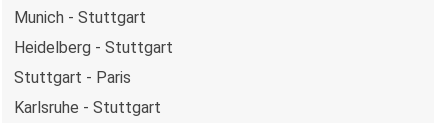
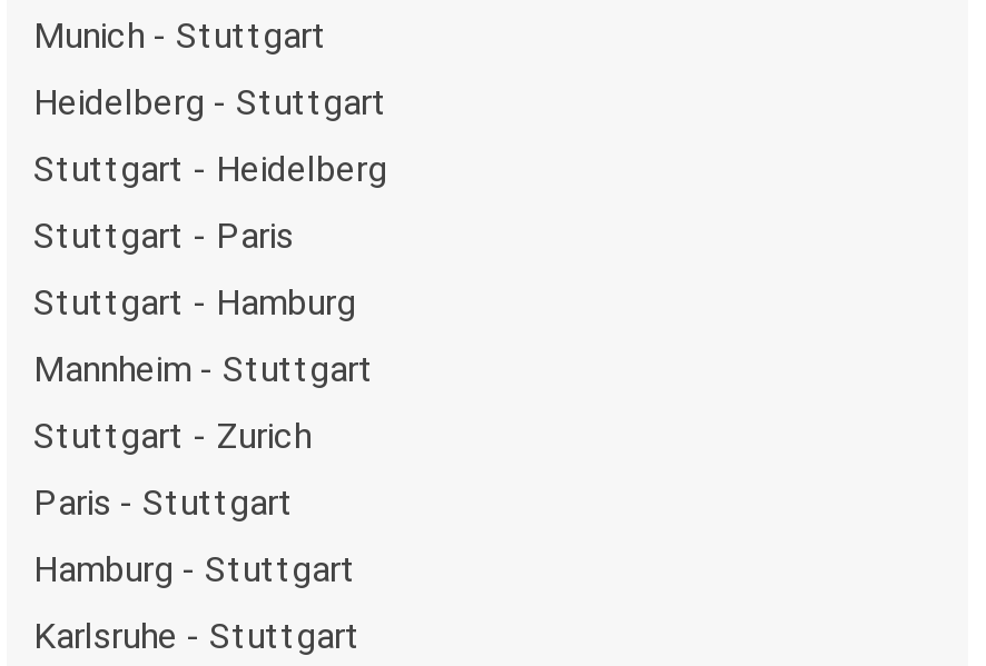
none -> [33,147,387,189] Stuttgart - Heidelberg
none -> [33,280,374,589] Stuttgart - Hamburg | Mannheim - Stuttgart | Stuttgart - Zurich | Paris - Stuttgart | Hamburg - Stuttgart

